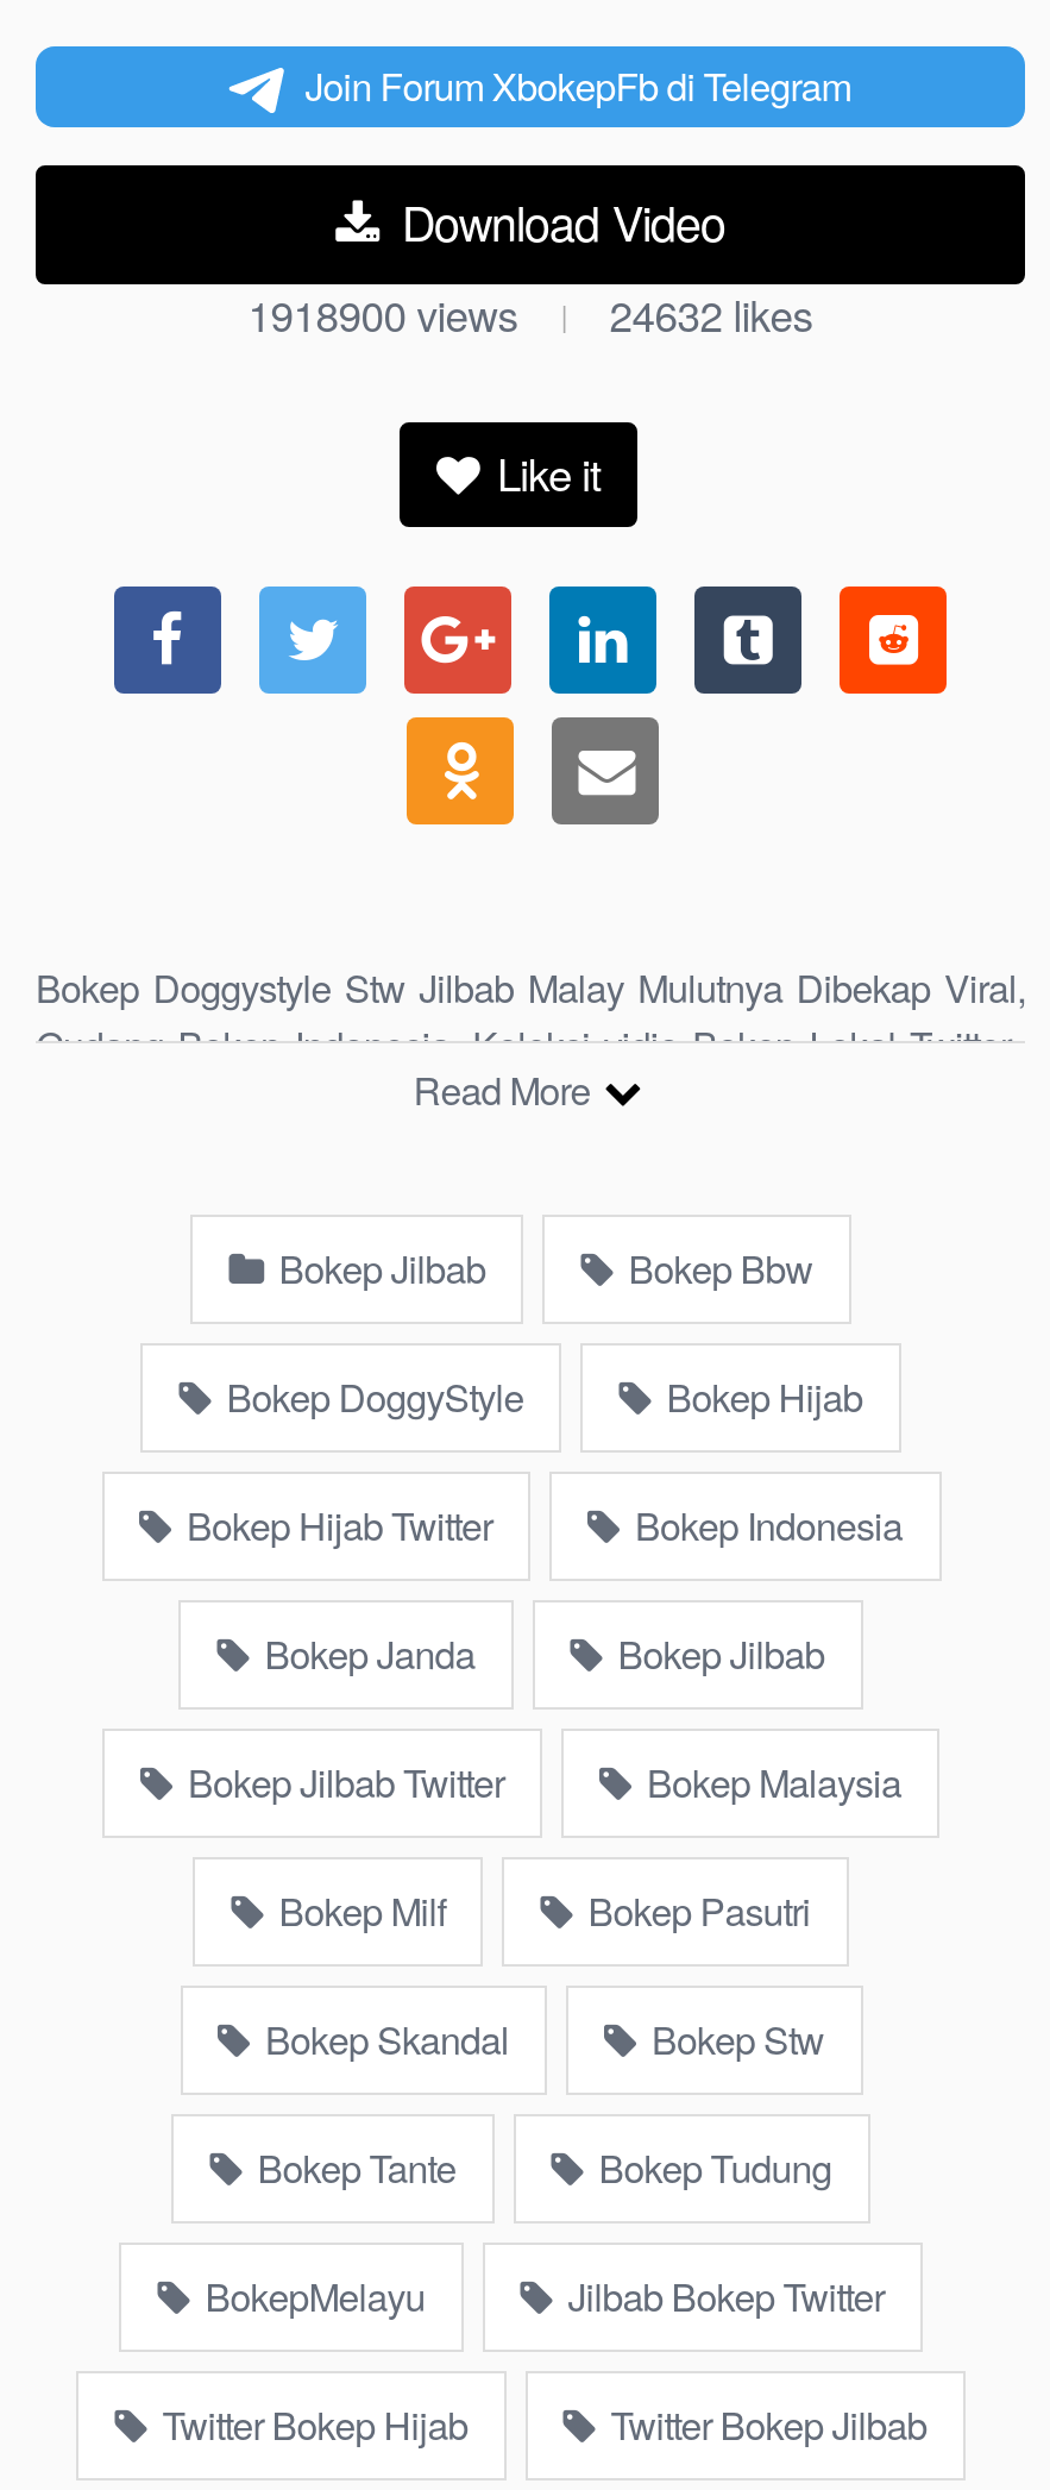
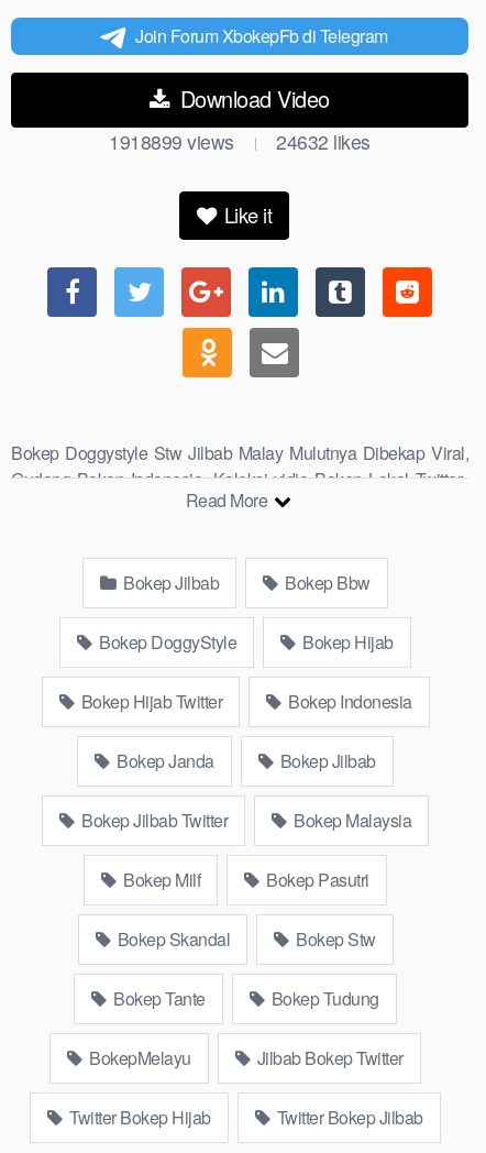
[248,284,518,344] 1918900views -> [109,128,234,155] 1918899views

